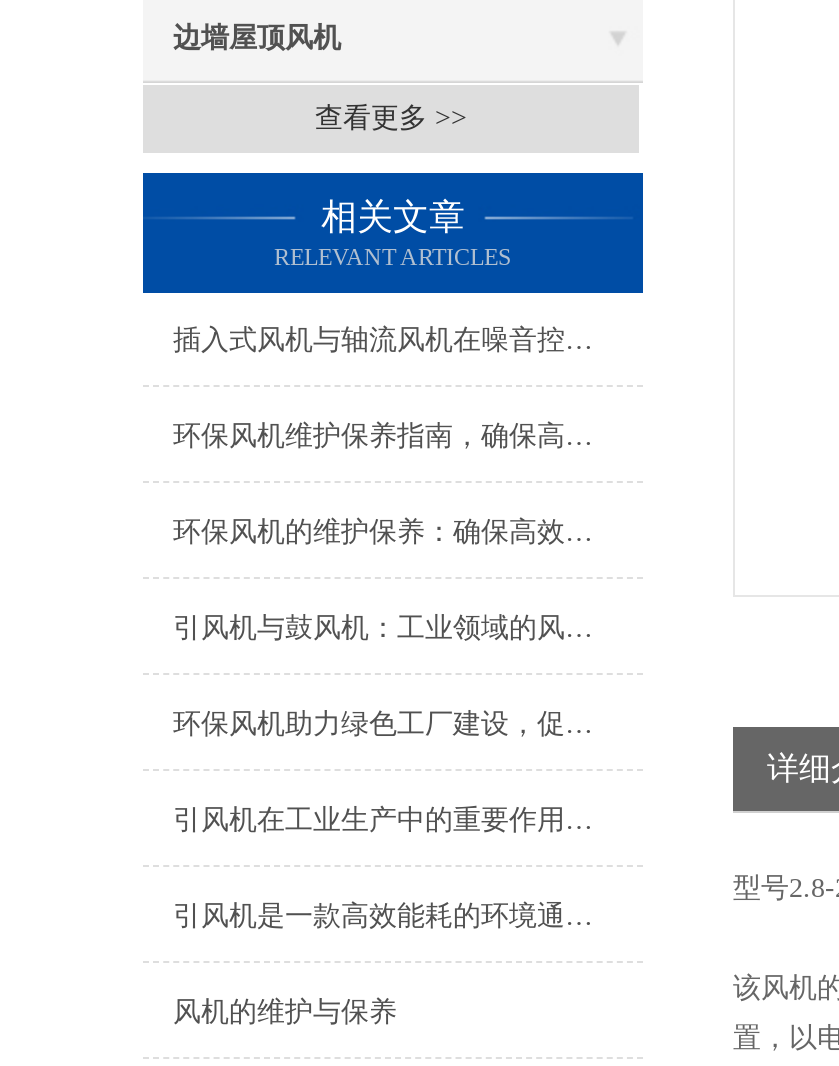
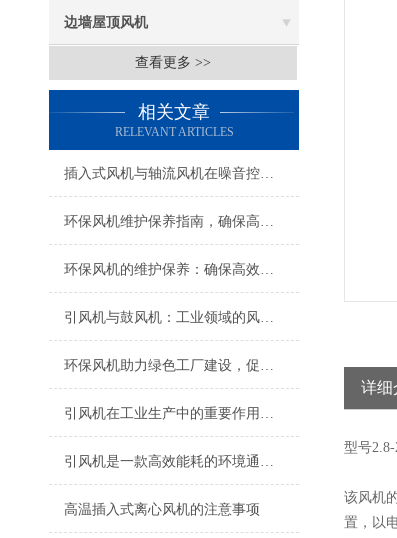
[173,997,397,1027] 风机的维护与保养 -> [64,502,260,517] 高温插入式离心风机的注意事项

